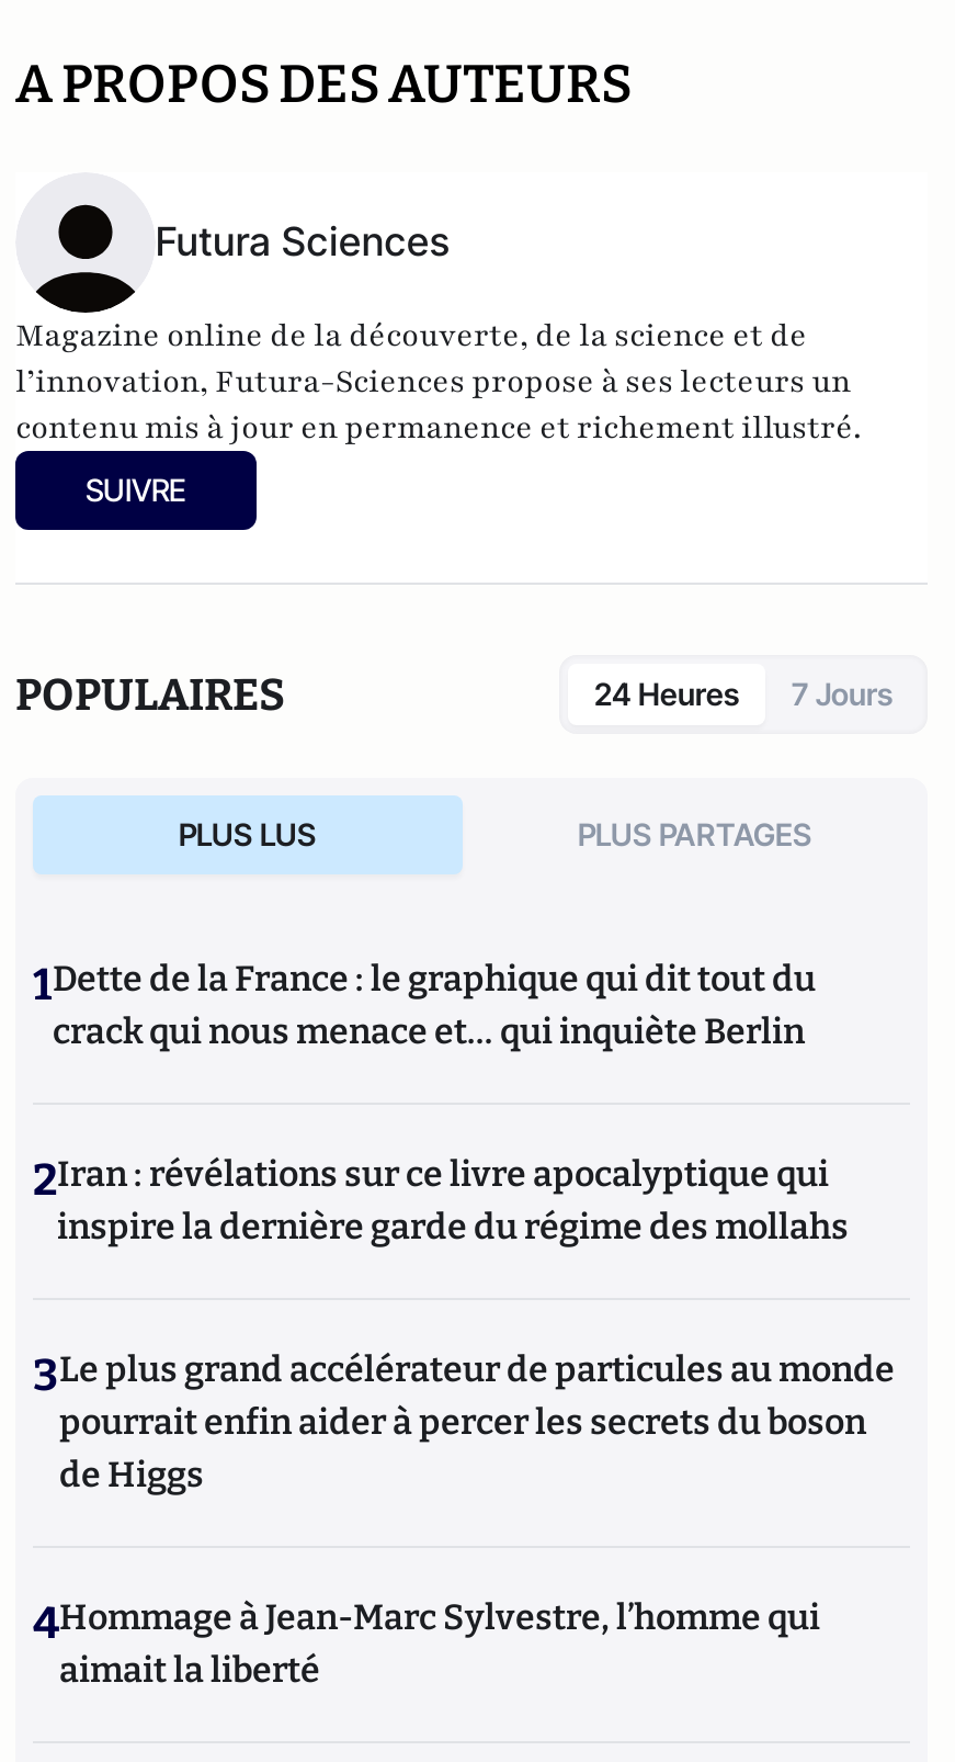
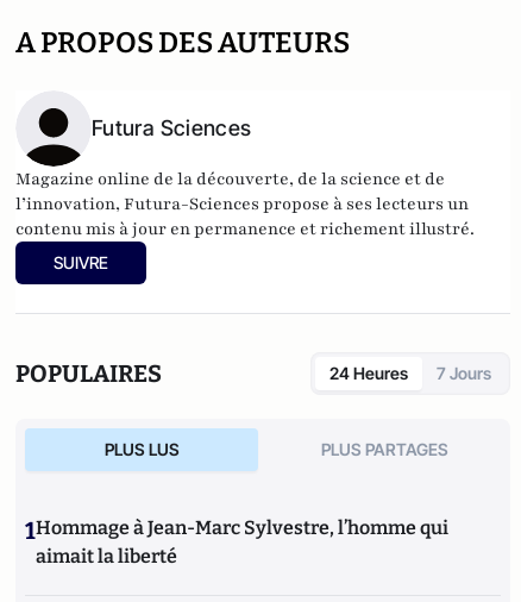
[33,958,895,1649] 1Dette de la France : le graphique qui dit tout du | crack qui nous menace et… qui inquiète Berlin | 2Iran : révélations sur ce livre apocalyptique qui | inspire la dernière garde du régime des mollahs | 3Le plus grand accélérateur de particules au monde | pourrait enfin aider à percer les secrets du boson | de Higgs | 4Hommage à Jean-Marc Sylvestre, l’homme qui -> [25,516,448,545] 1Hommage à Jean-Marc Sylvestre, l’homme qui

